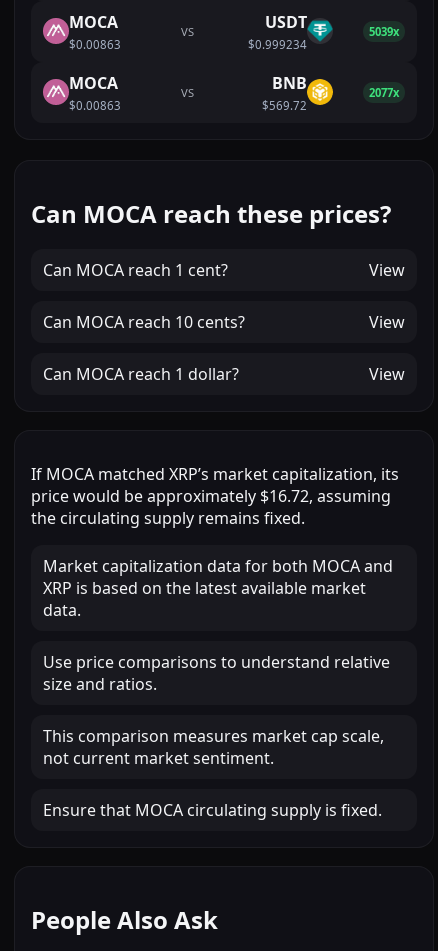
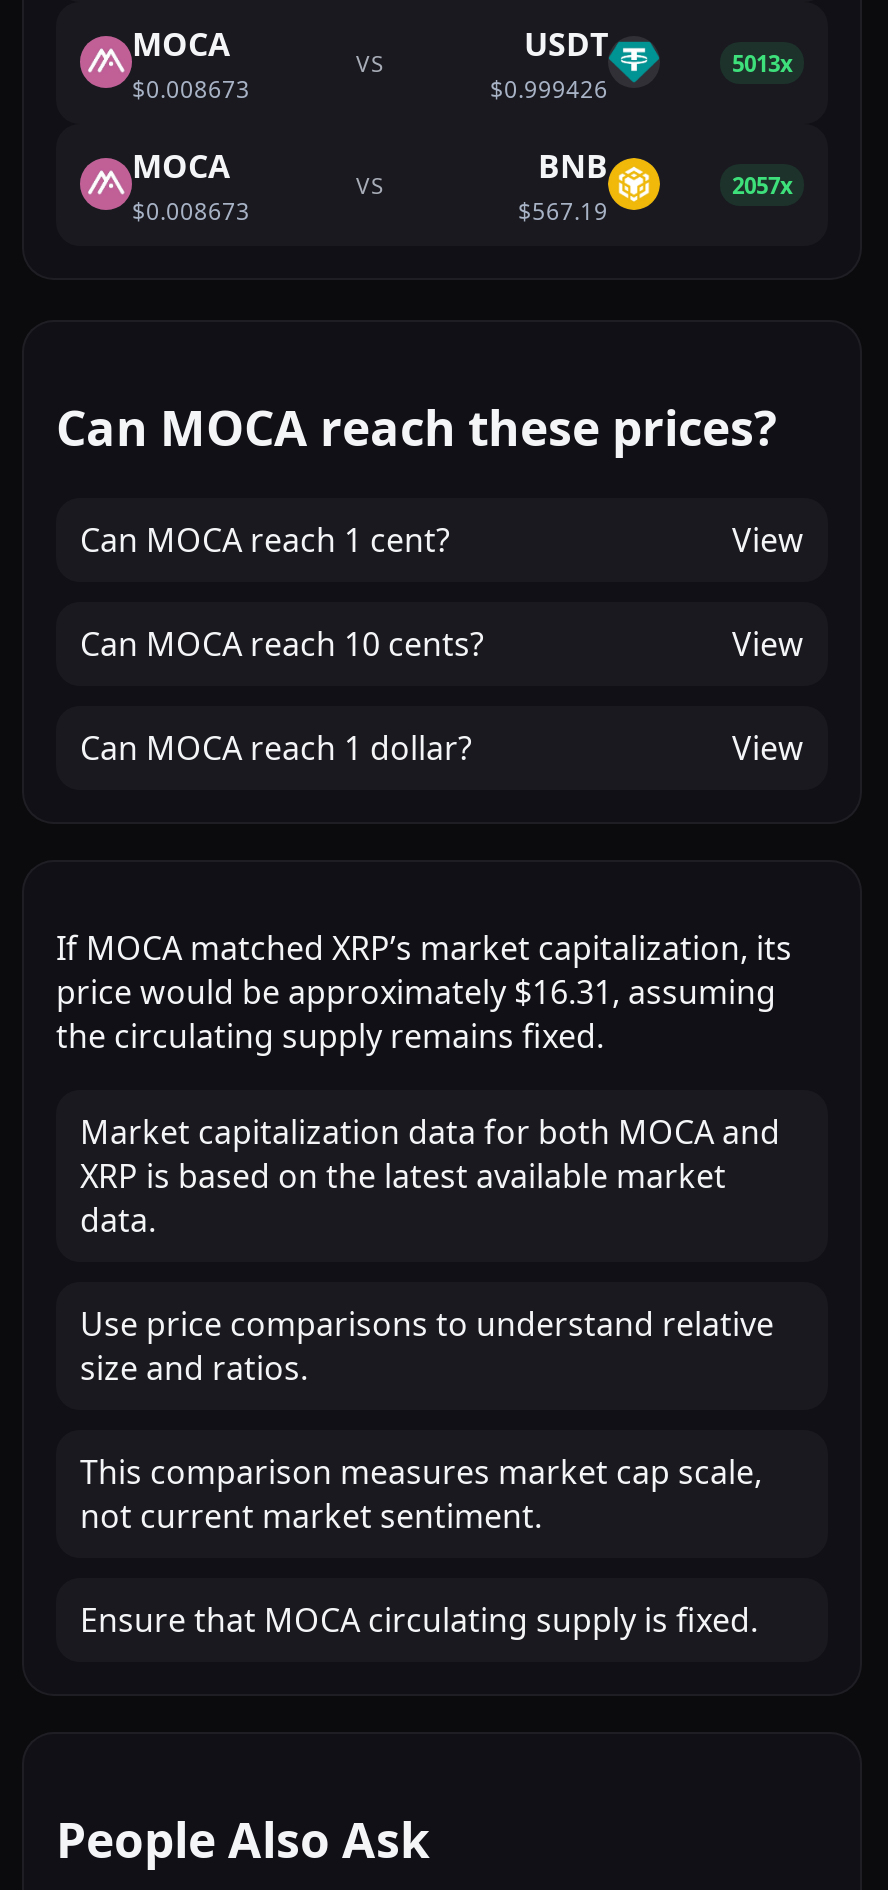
[369,24,399,39] 5039x -> [732,47,792,77] 5013x
[69,37,121,52] $0.00863 -> [132,73,250,103] $0.008673
[248,37,307,52] $0.999234 -> [490,73,608,103] $0.999426
[369,85,399,100] 2077x -> [732,169,792,199] 2057x
[69,98,121,113] $0.00863 -> [132,195,250,225] $0.008673
[262,98,307,113] $569.72 -> [518,195,608,225] $567.19
[31,485,391,507] price would be approximately $16.72, assuming -> [56,971,776,1015] price would be approximately $16.31, assuming

